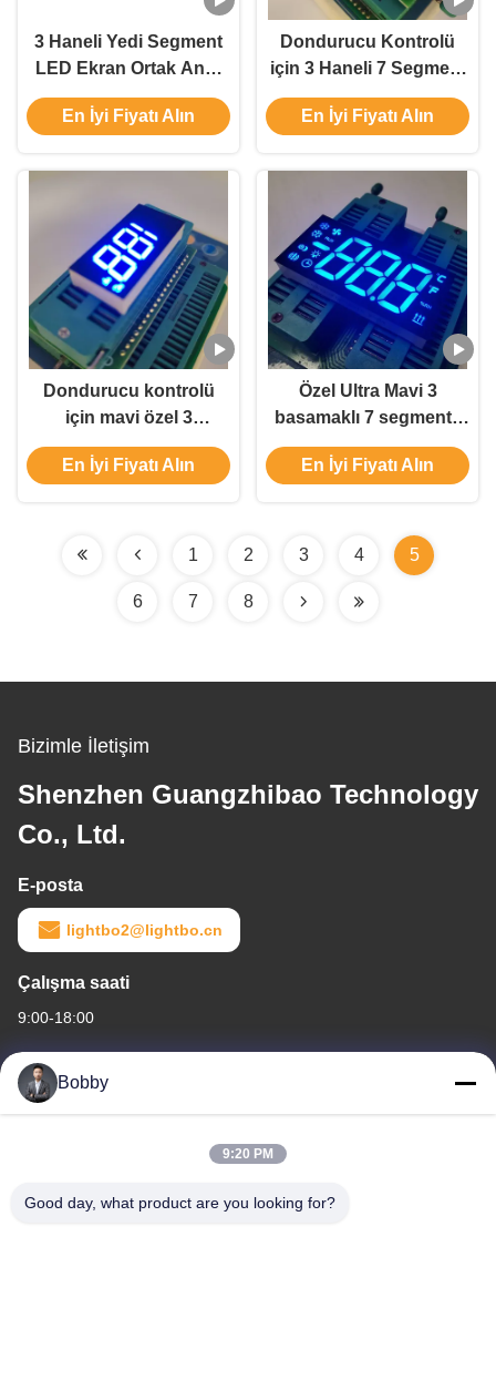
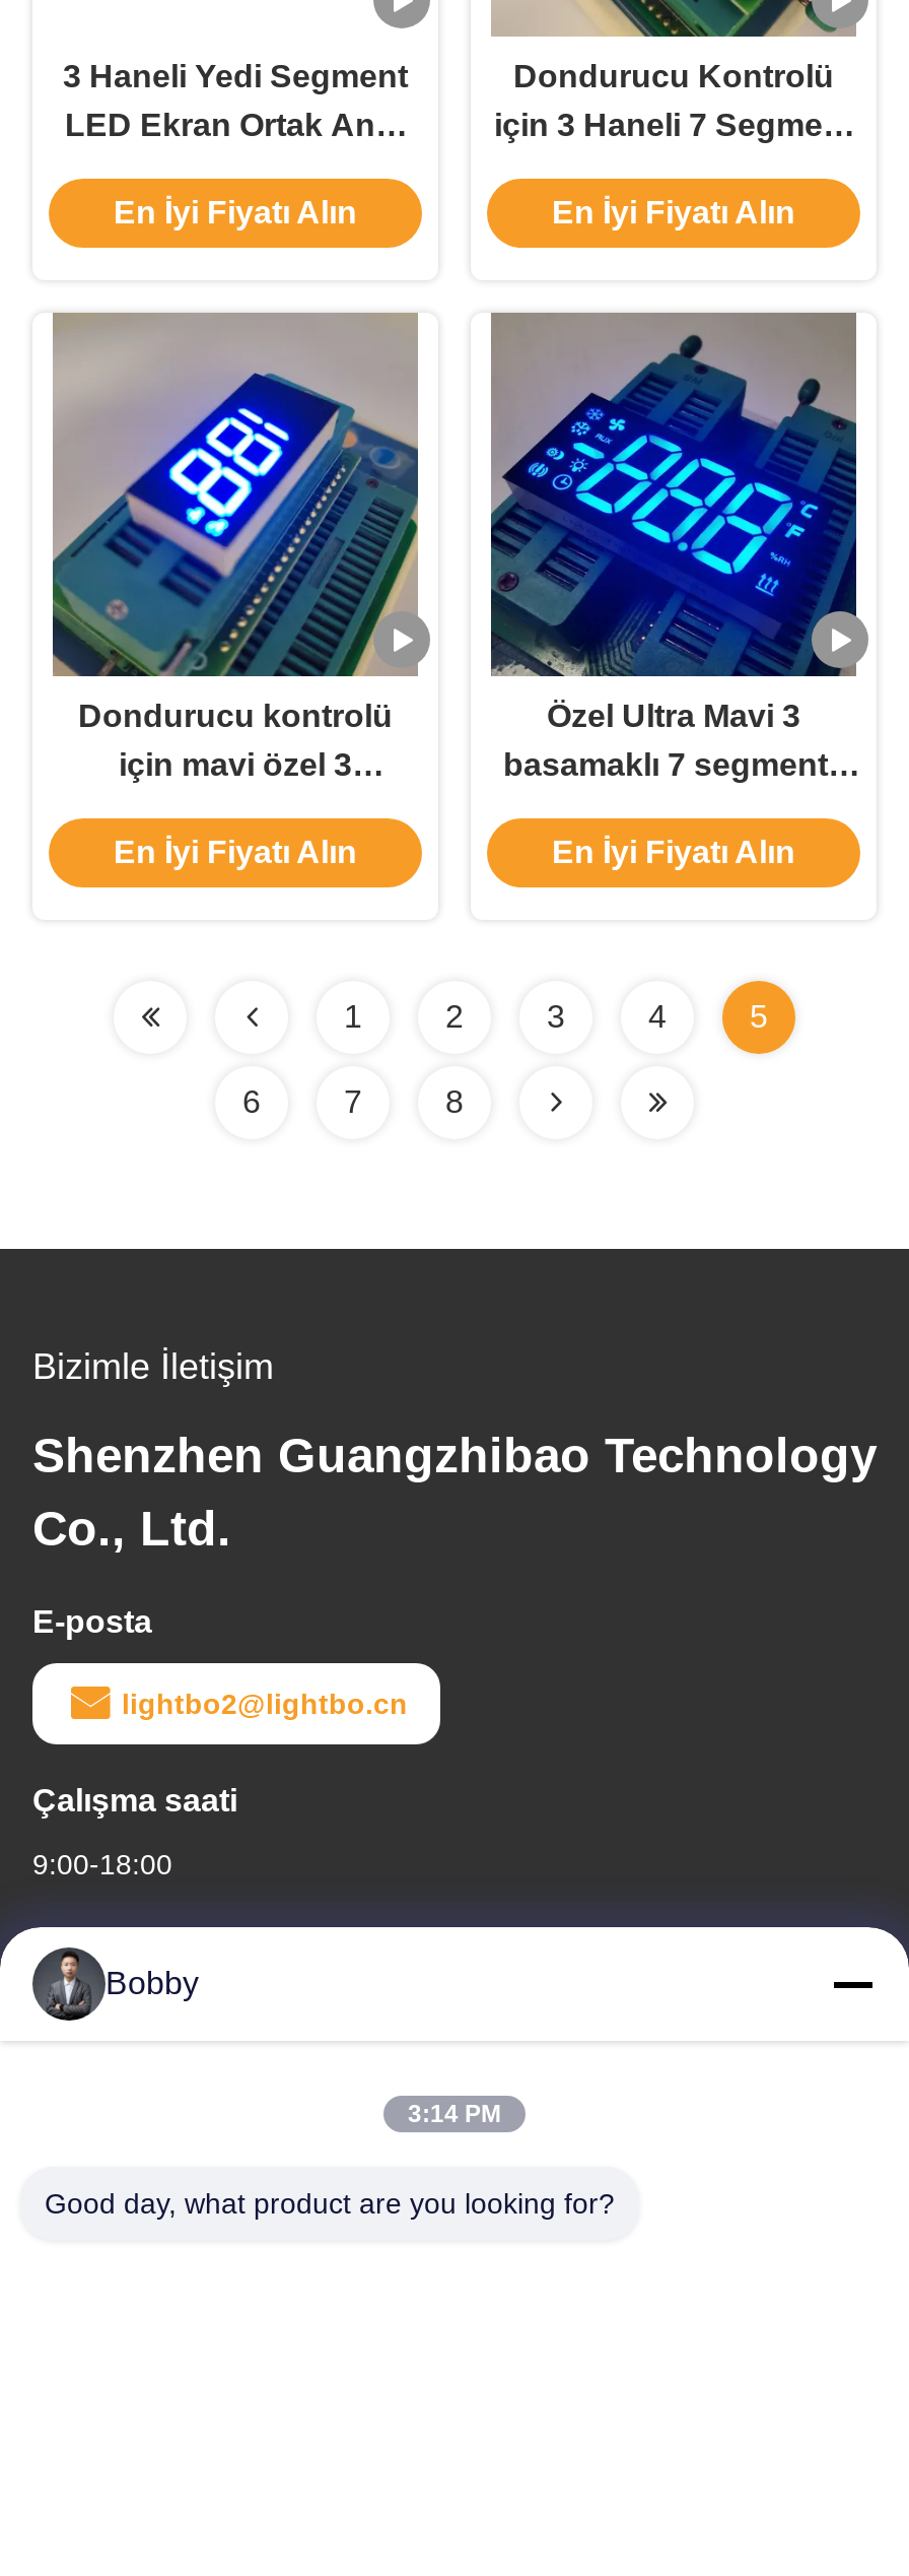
[223,1146,273,1162] 9:20 PM -> [408,2100,501,2128] 3:14 PM

